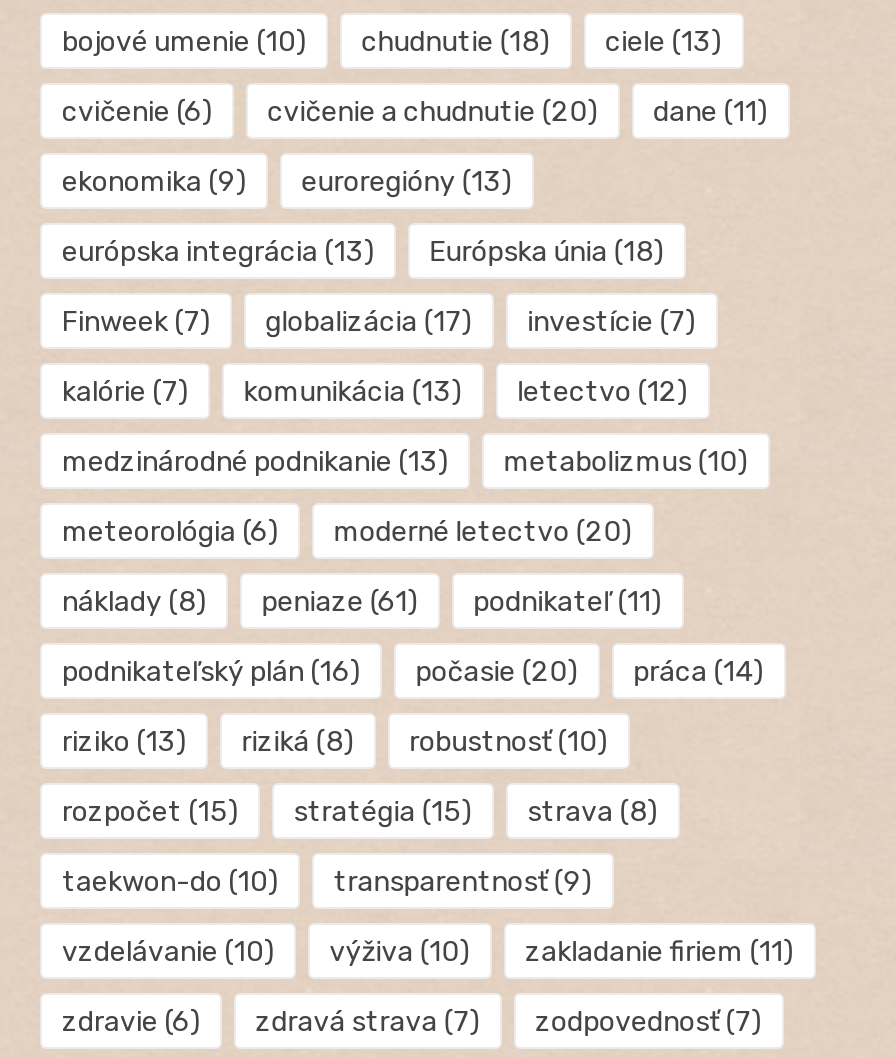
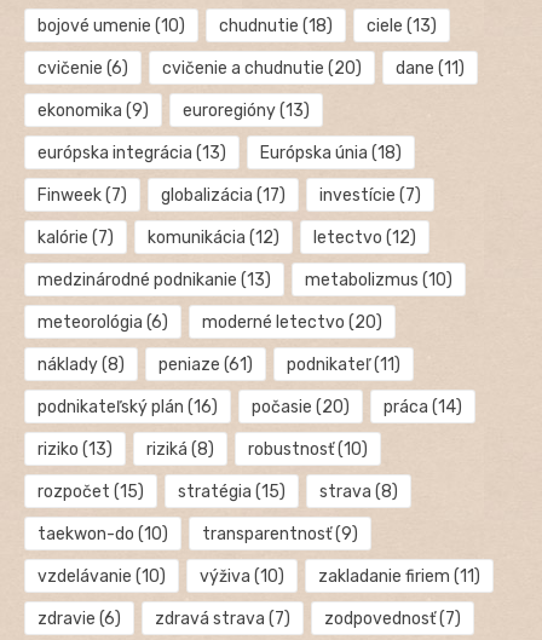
[62,375,687,409] kalórie (7) komunikácia (13) letectvo (12) -> [38,227,416,248] kalórie (7) komunikácia (12) letectvo (12)

